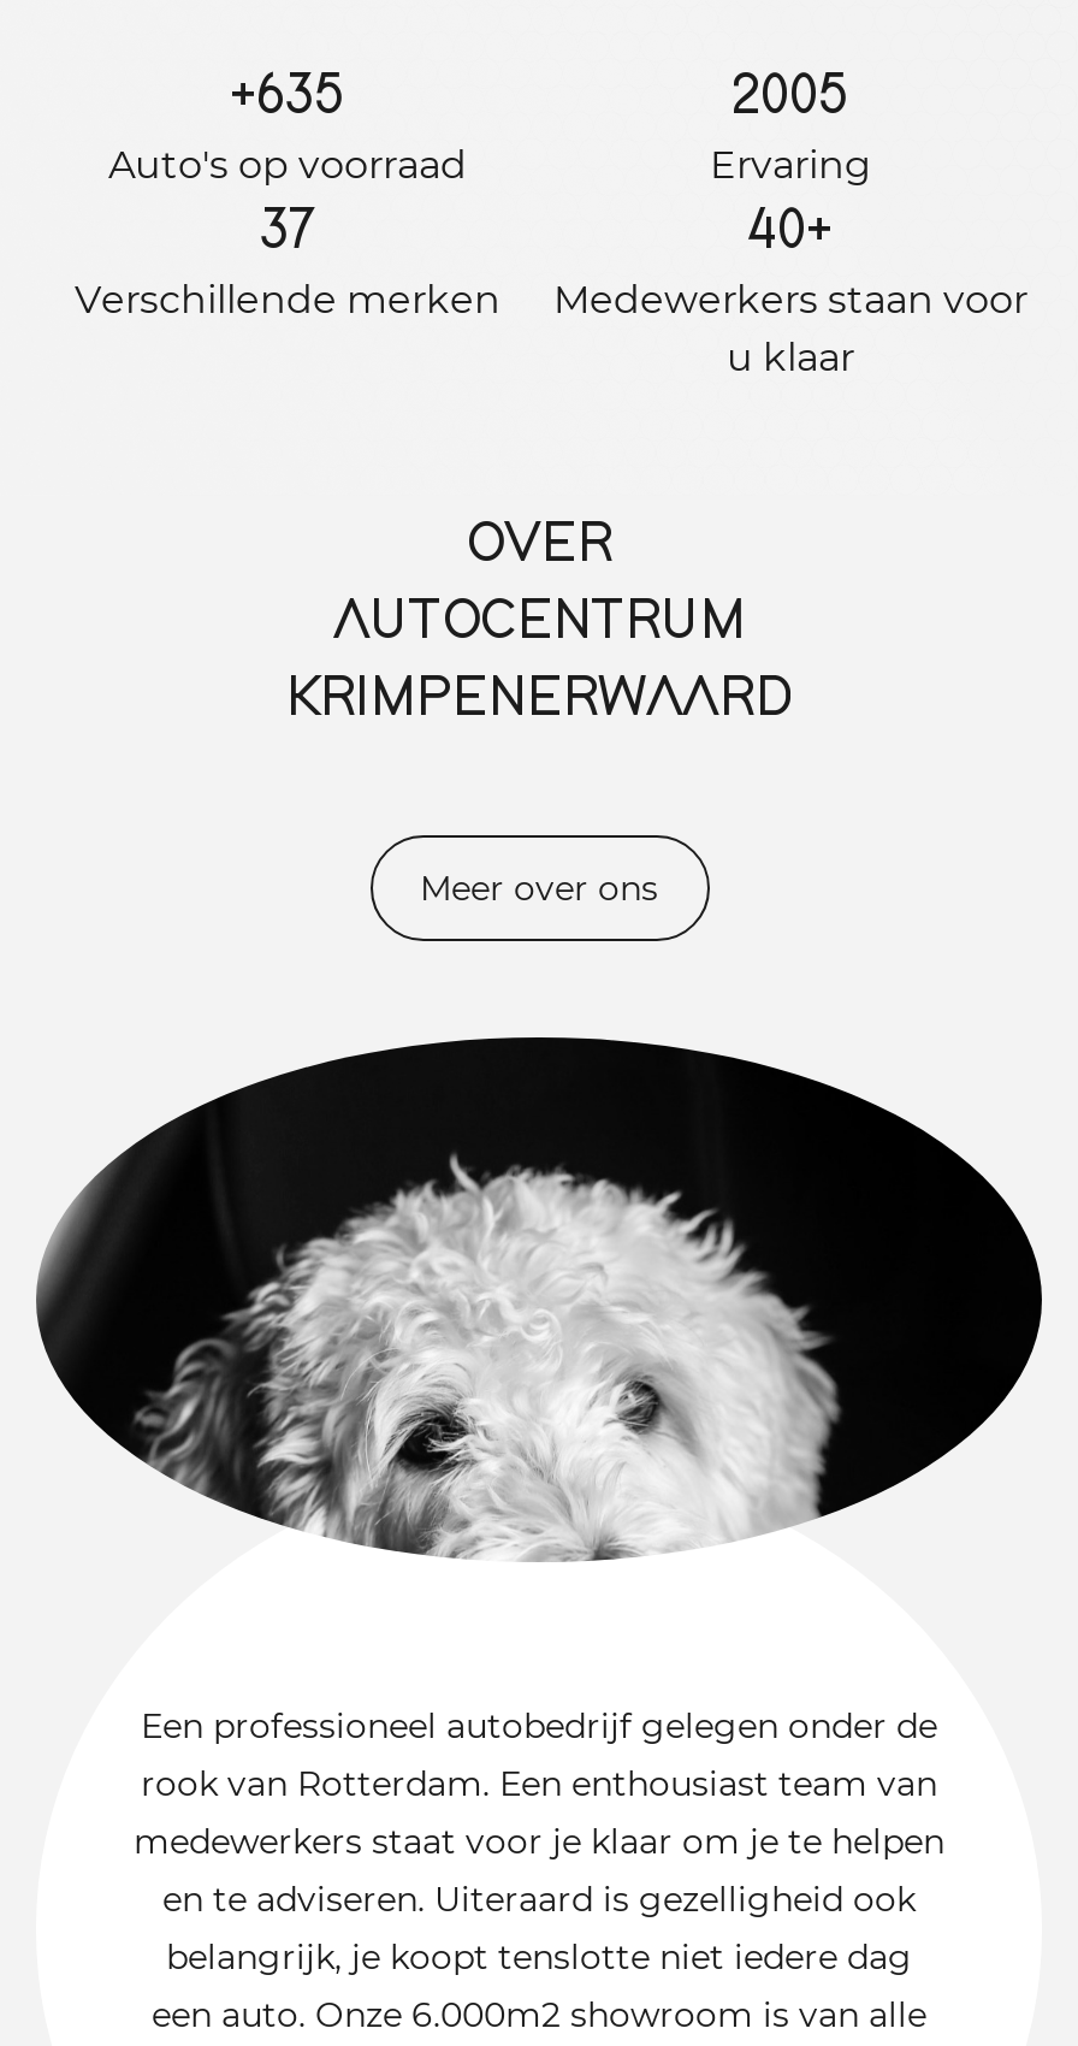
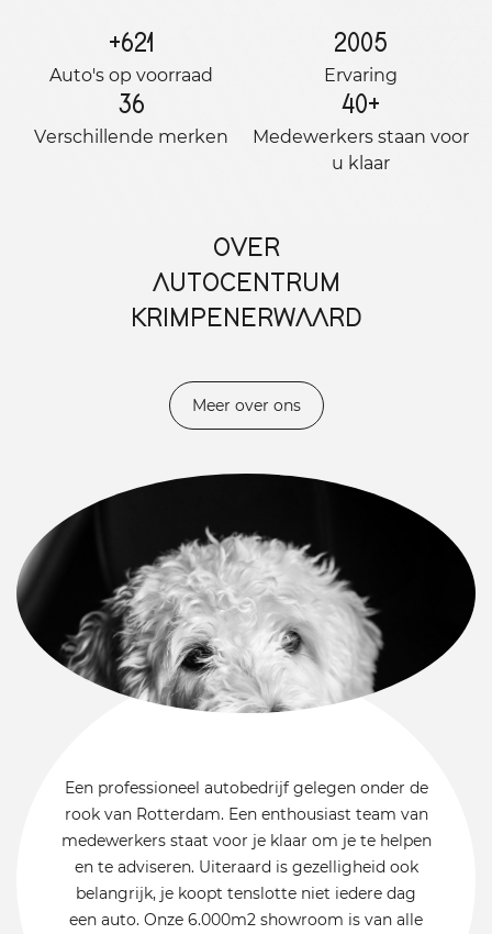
[230,69,345,124] +635 -> [109,31,154,57] +621
[260,203,315,259] 37 -> [118,93,144,118] 36

